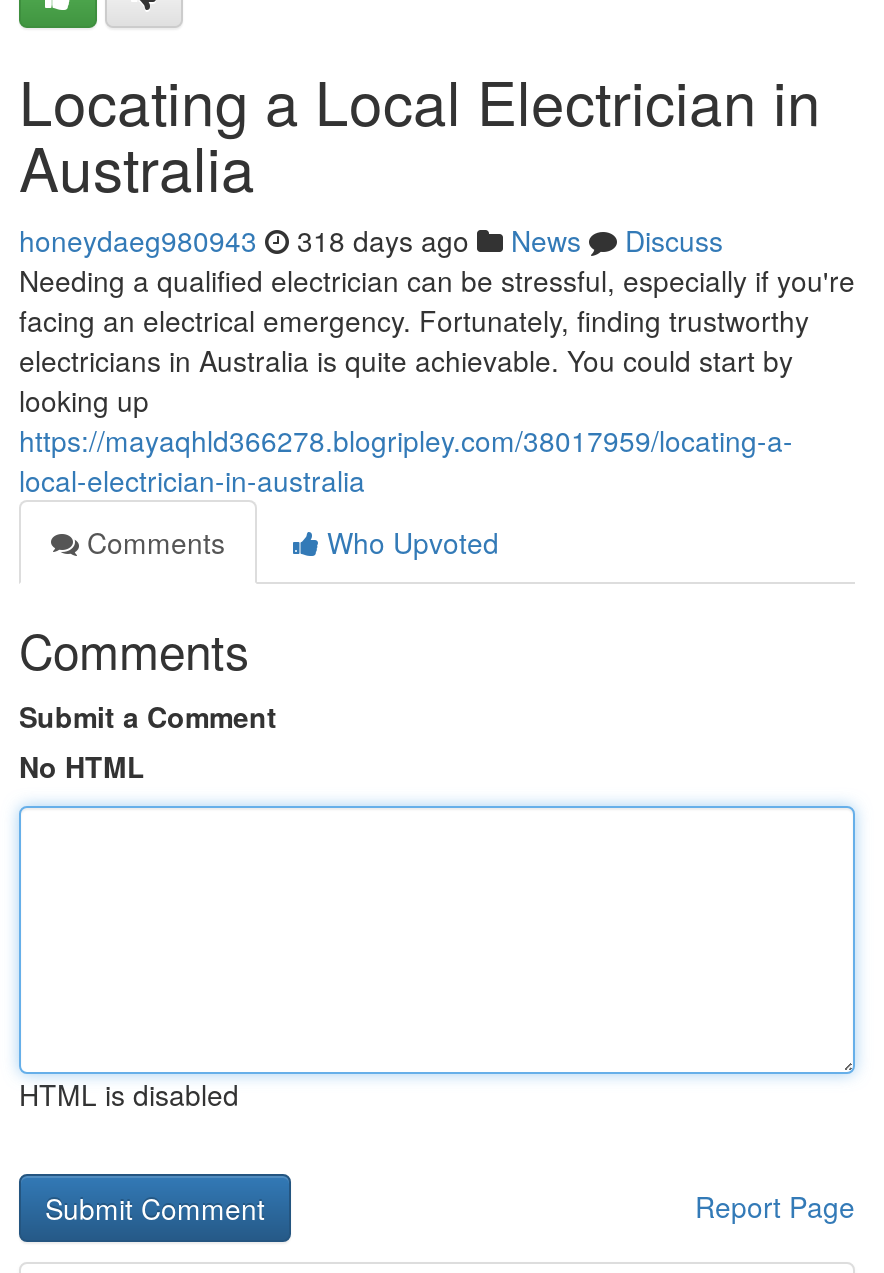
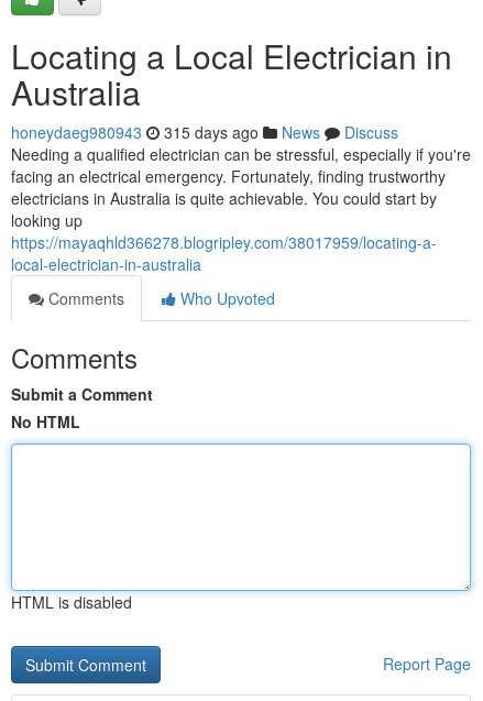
[19,220,723,260] honeydaeg980943 318 days ago News Discuss -> [11,121,398,143] honeydaeg980943 315 days ago News Discuss

